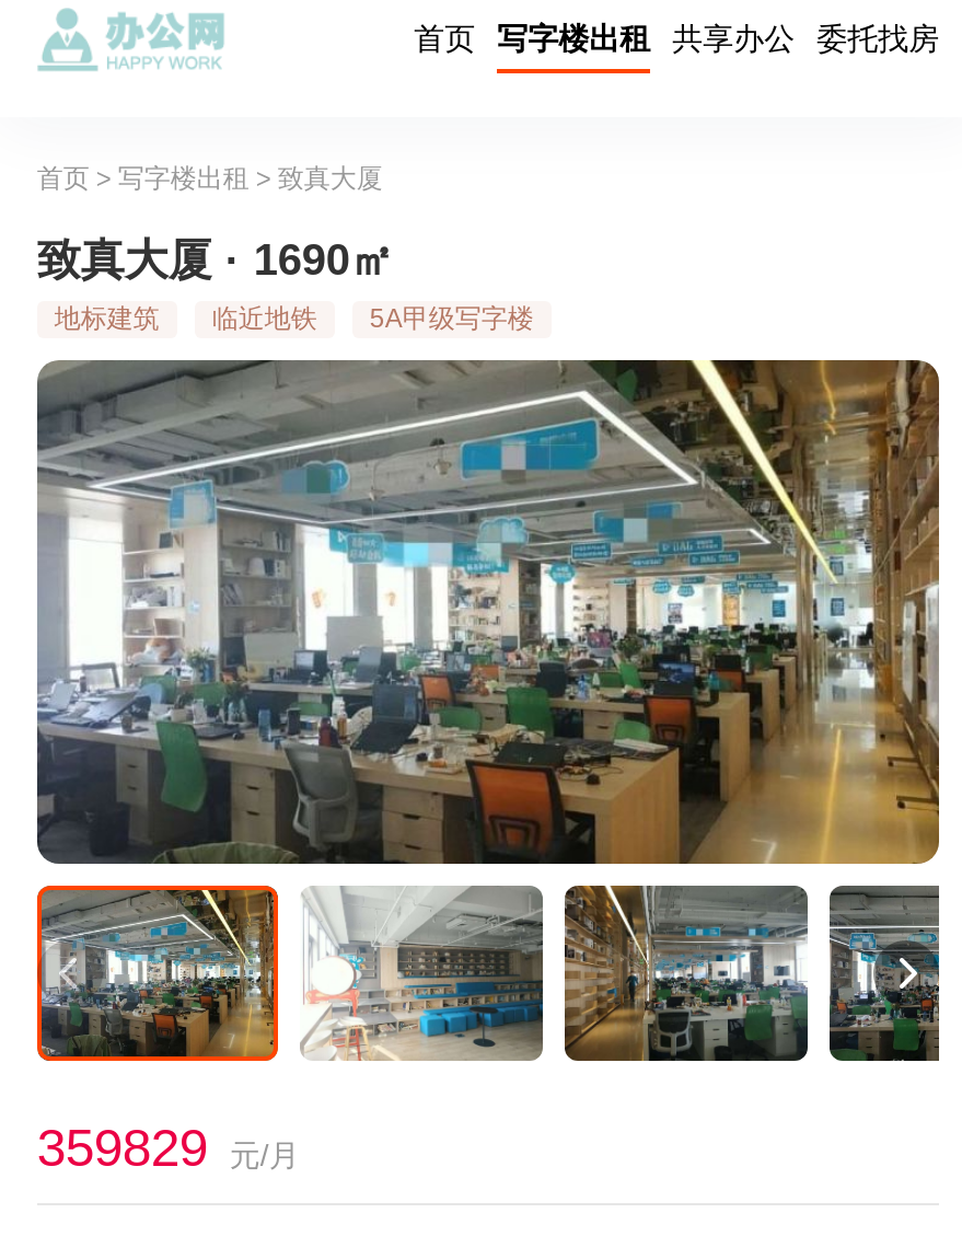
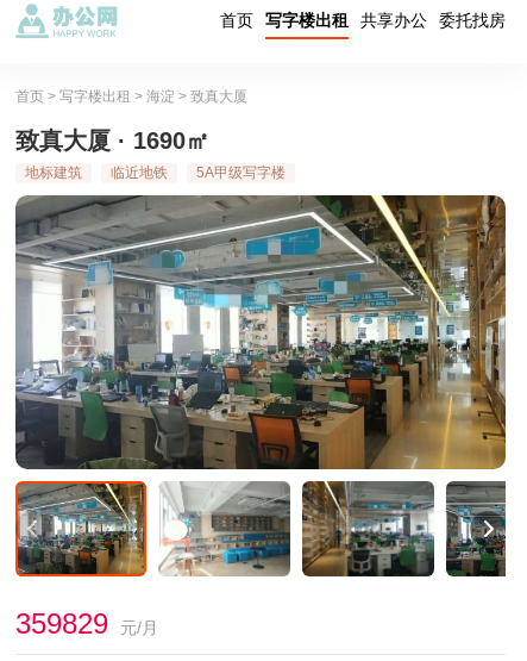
[37,163,383,194] 首页>写字楼出租>致真大厦 -> [15,88,247,105] 首页>写字楼出租>海淀>致真大厦

